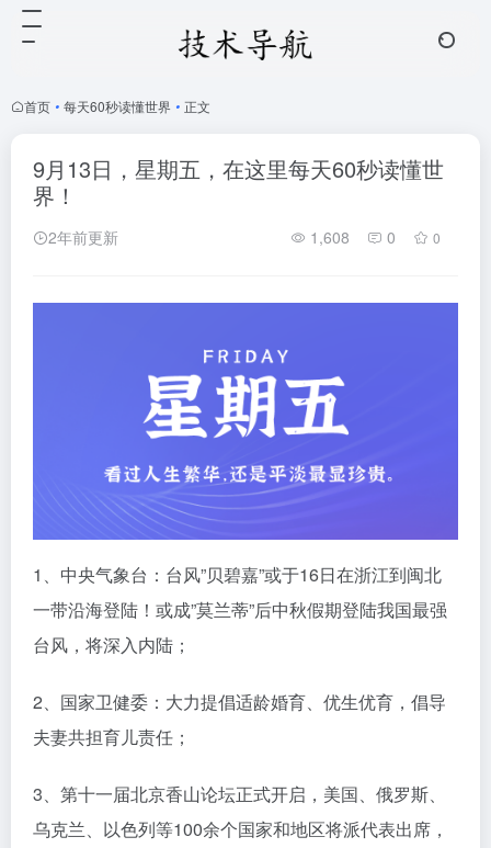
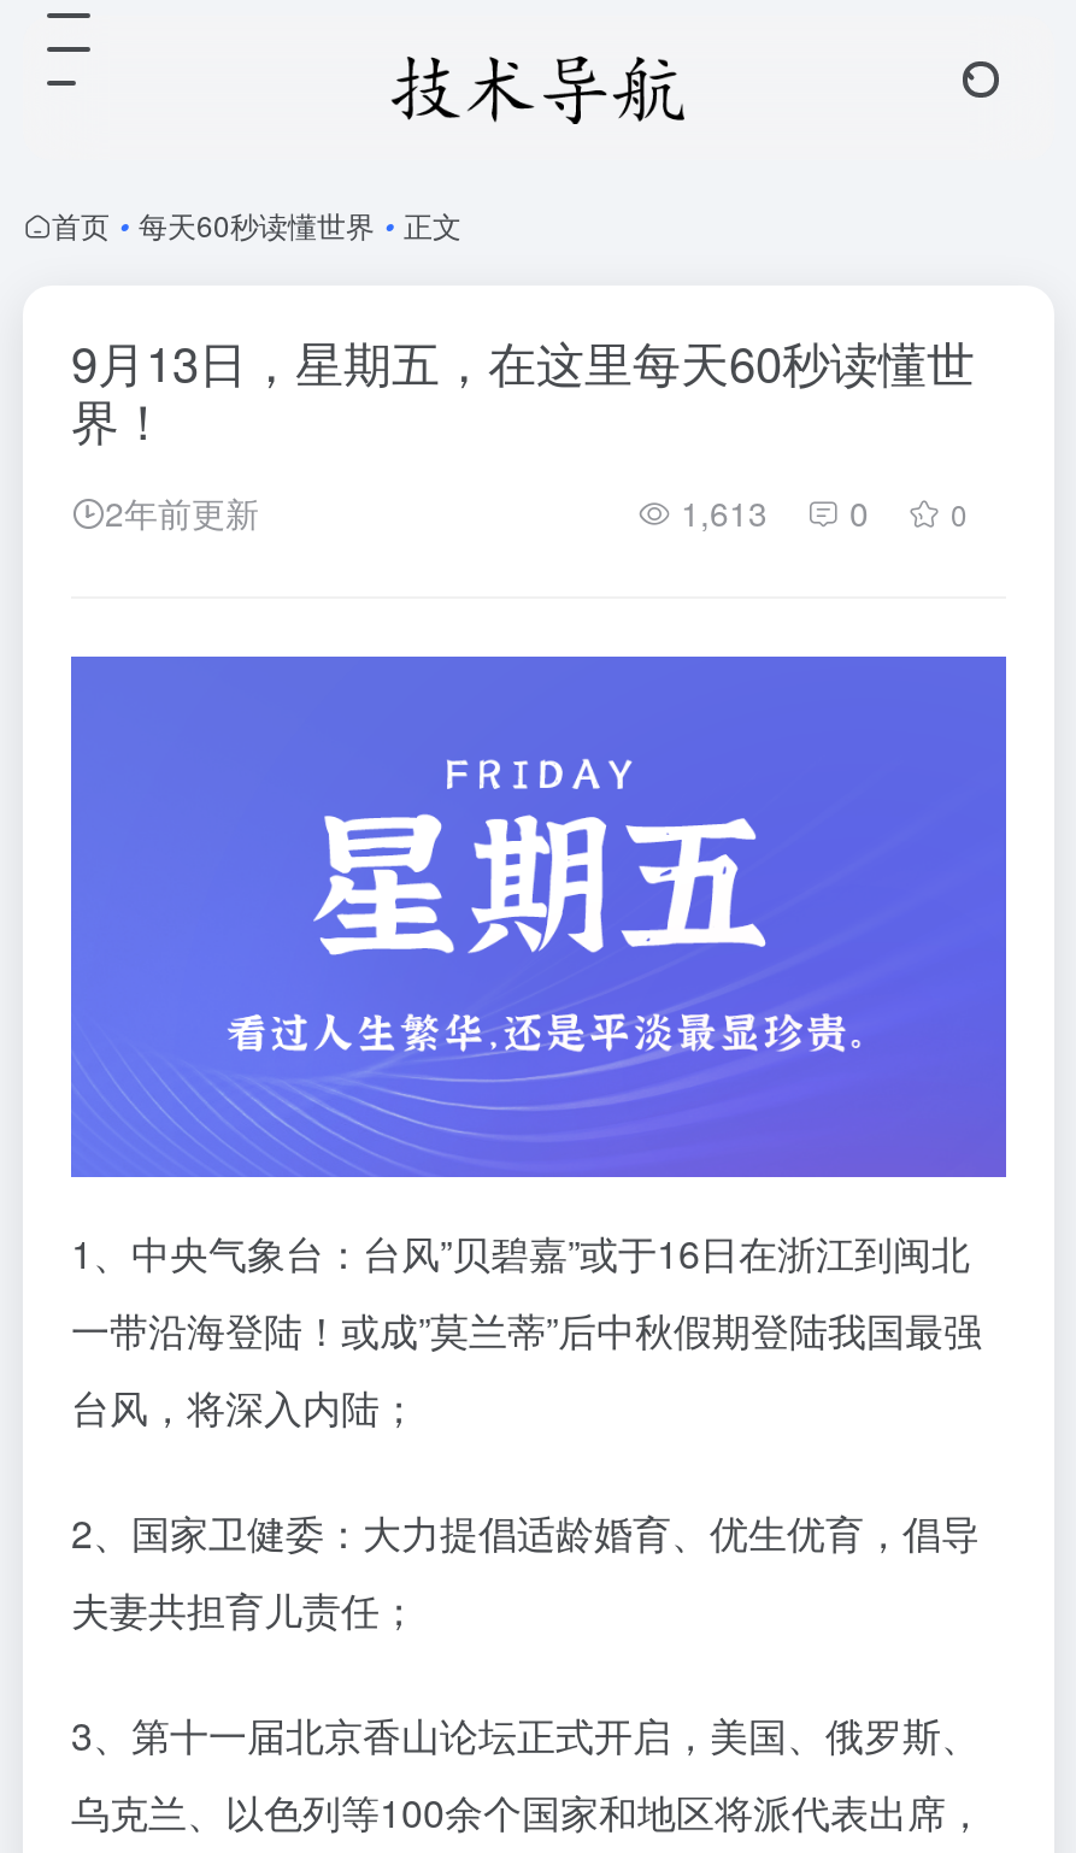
[306,226,441,248] 1,608 0 0 -> [671,488,968,536] 1,613 0 0

